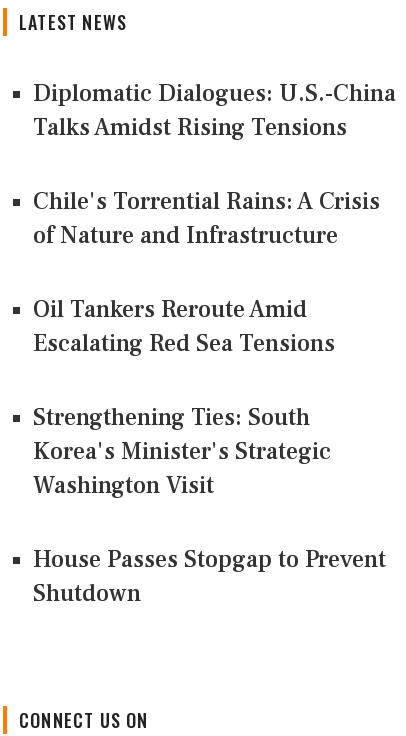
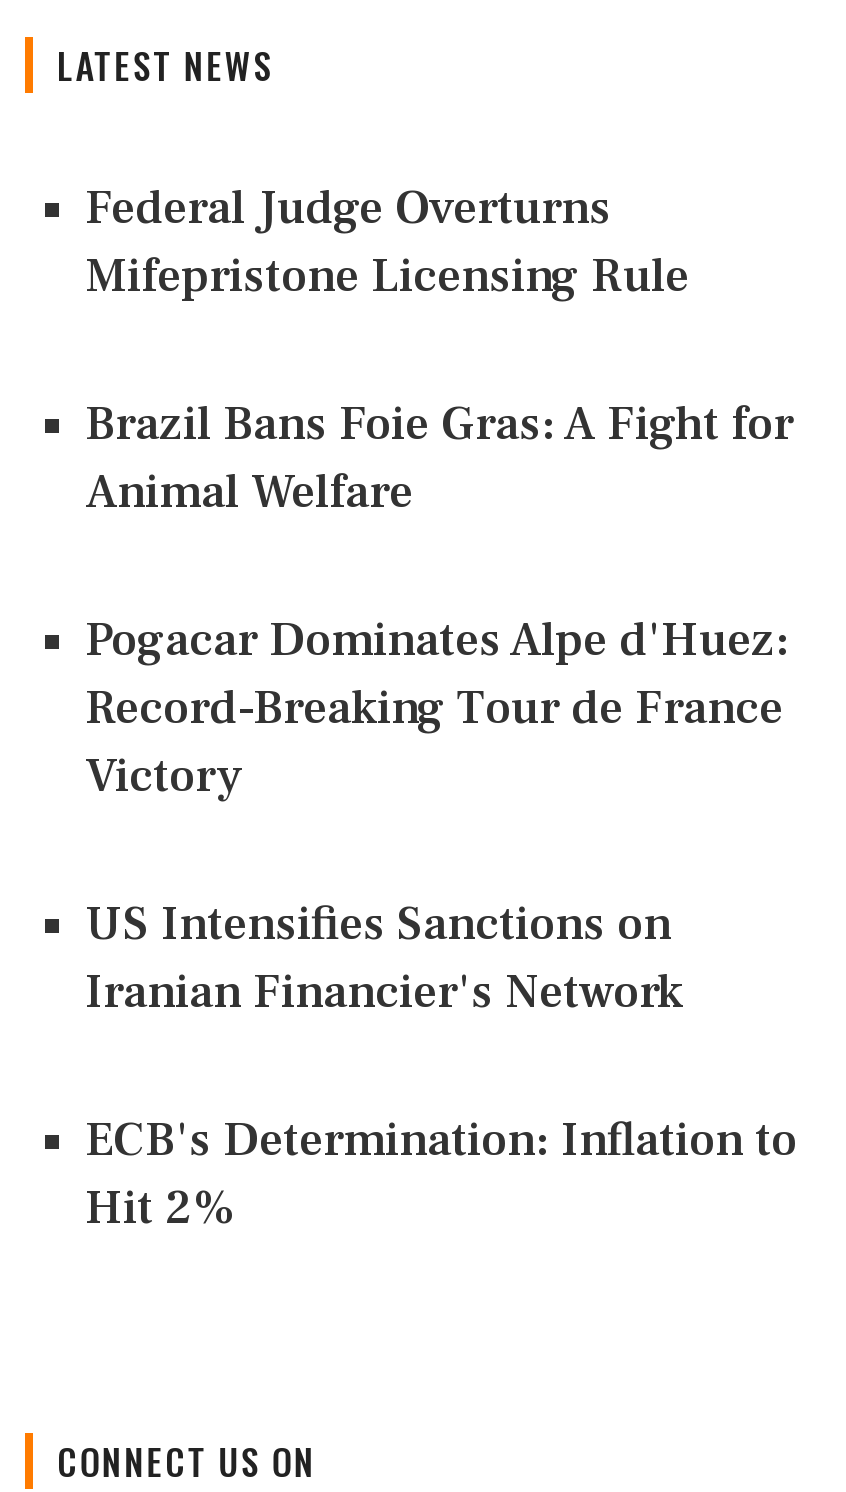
[33,78,396,143] Diplomatic Dialogues: U.S.-China | Talks Amidst Rising Tensions -> [85,178,689,308] Federal Judge Overturns | Mifepristone Licensing Rule
[33,186,380,251] Chile's Torrential Rains: A Crisis | of Nature and Infrastructure -> [85,394,793,524] Brazil Bans Foie Gras: A Fight for | Animal Welfare
[33,294,335,359] Oil Tankers Reroute Amid | Escalating Red Sea Tensions -> [85,610,789,808] Pogacar Dominates Alpe d'Huez: | Record-Breaking Tour de France | Victory
[33,402,331,501] Strengthening Ties: South | Korea's Minister's Strategic | Washington Visit -> [85,894,683,1024] US Intensifies Sanctions on | Iranian Financier's Network
[33,544,386,609] House Passes Stopgap to Prevent | Shutdown -> [85,1110,797,1240] ECB's Determination: Inflation to | Hit 2%

